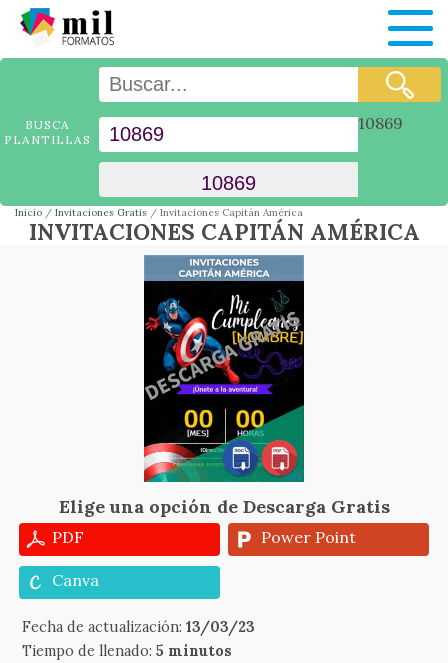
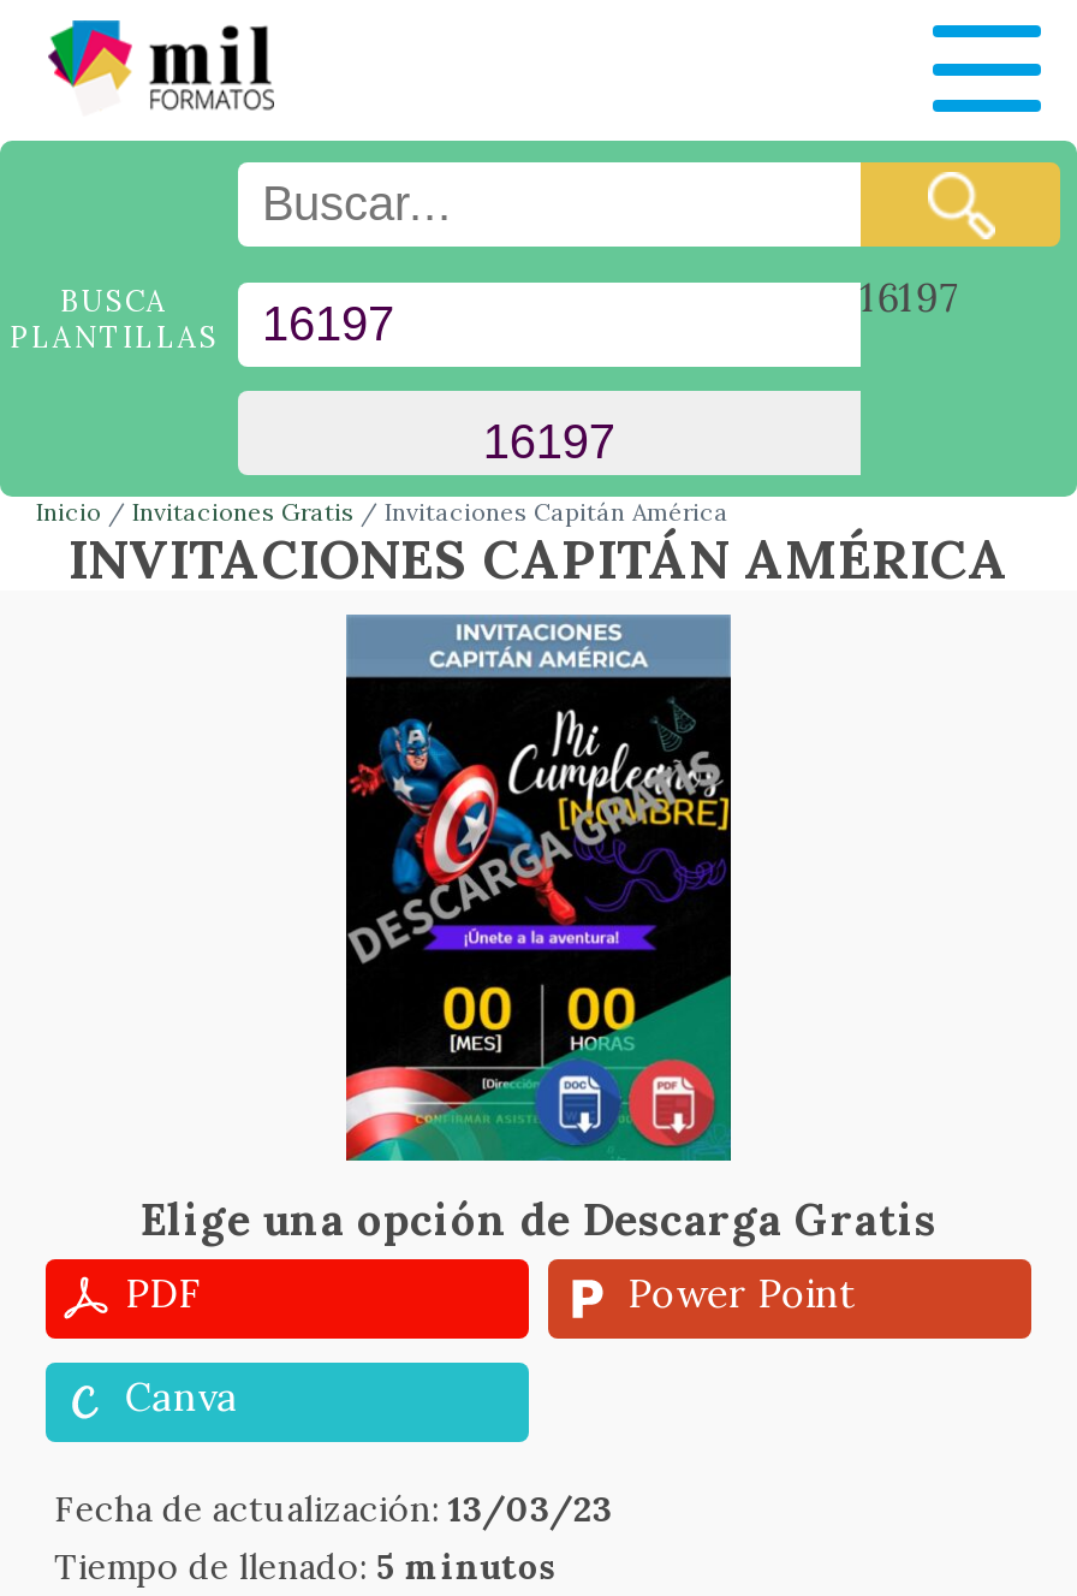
[358,113,403,133] 10869 -> [860,273,959,321] 16197

